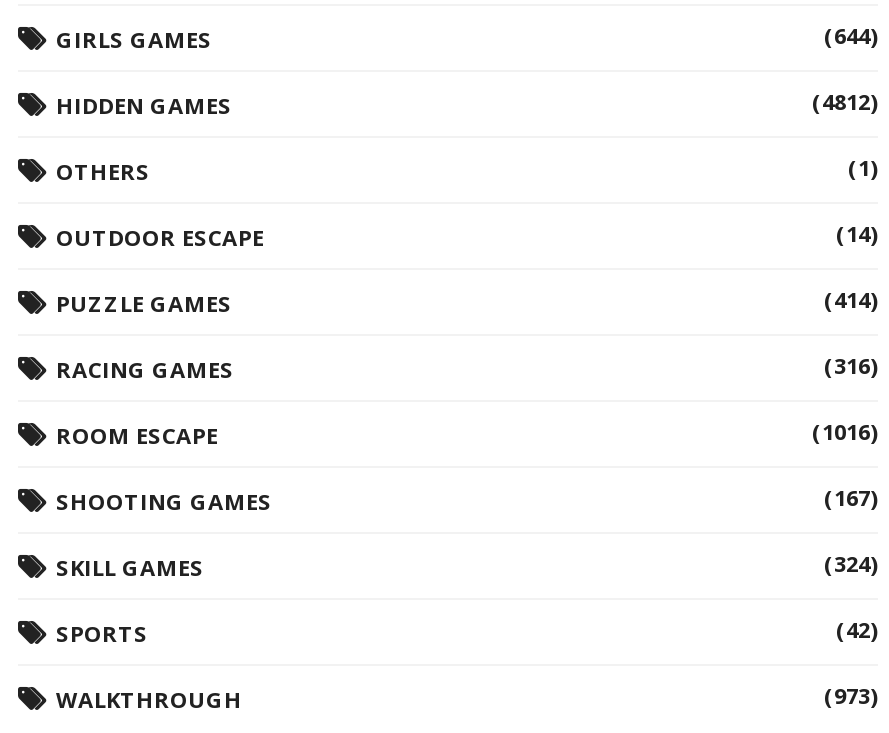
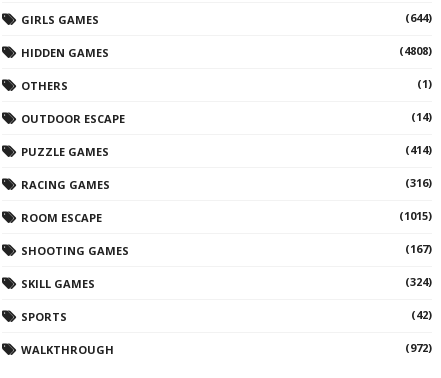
[812,87,878,117] (4812) -> [399,43,432,58] (4808)
[812,417,878,447] (1016) -> [399,208,432,223] (1015)
[824,681,878,711] (973) -> [405,340,432,355] (972)

